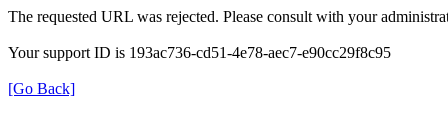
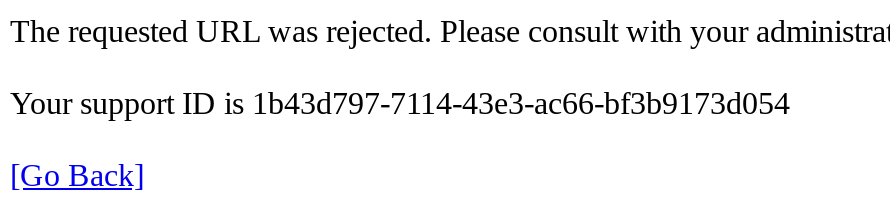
[8,44,391,61] Your support ID is 193ac736-cd51-4e78-aec7-e90cc29f8c95 -> [10,86,790,120] Your support ID is 1b43d797-7114-43e3-ac66-bf3b9173d054

